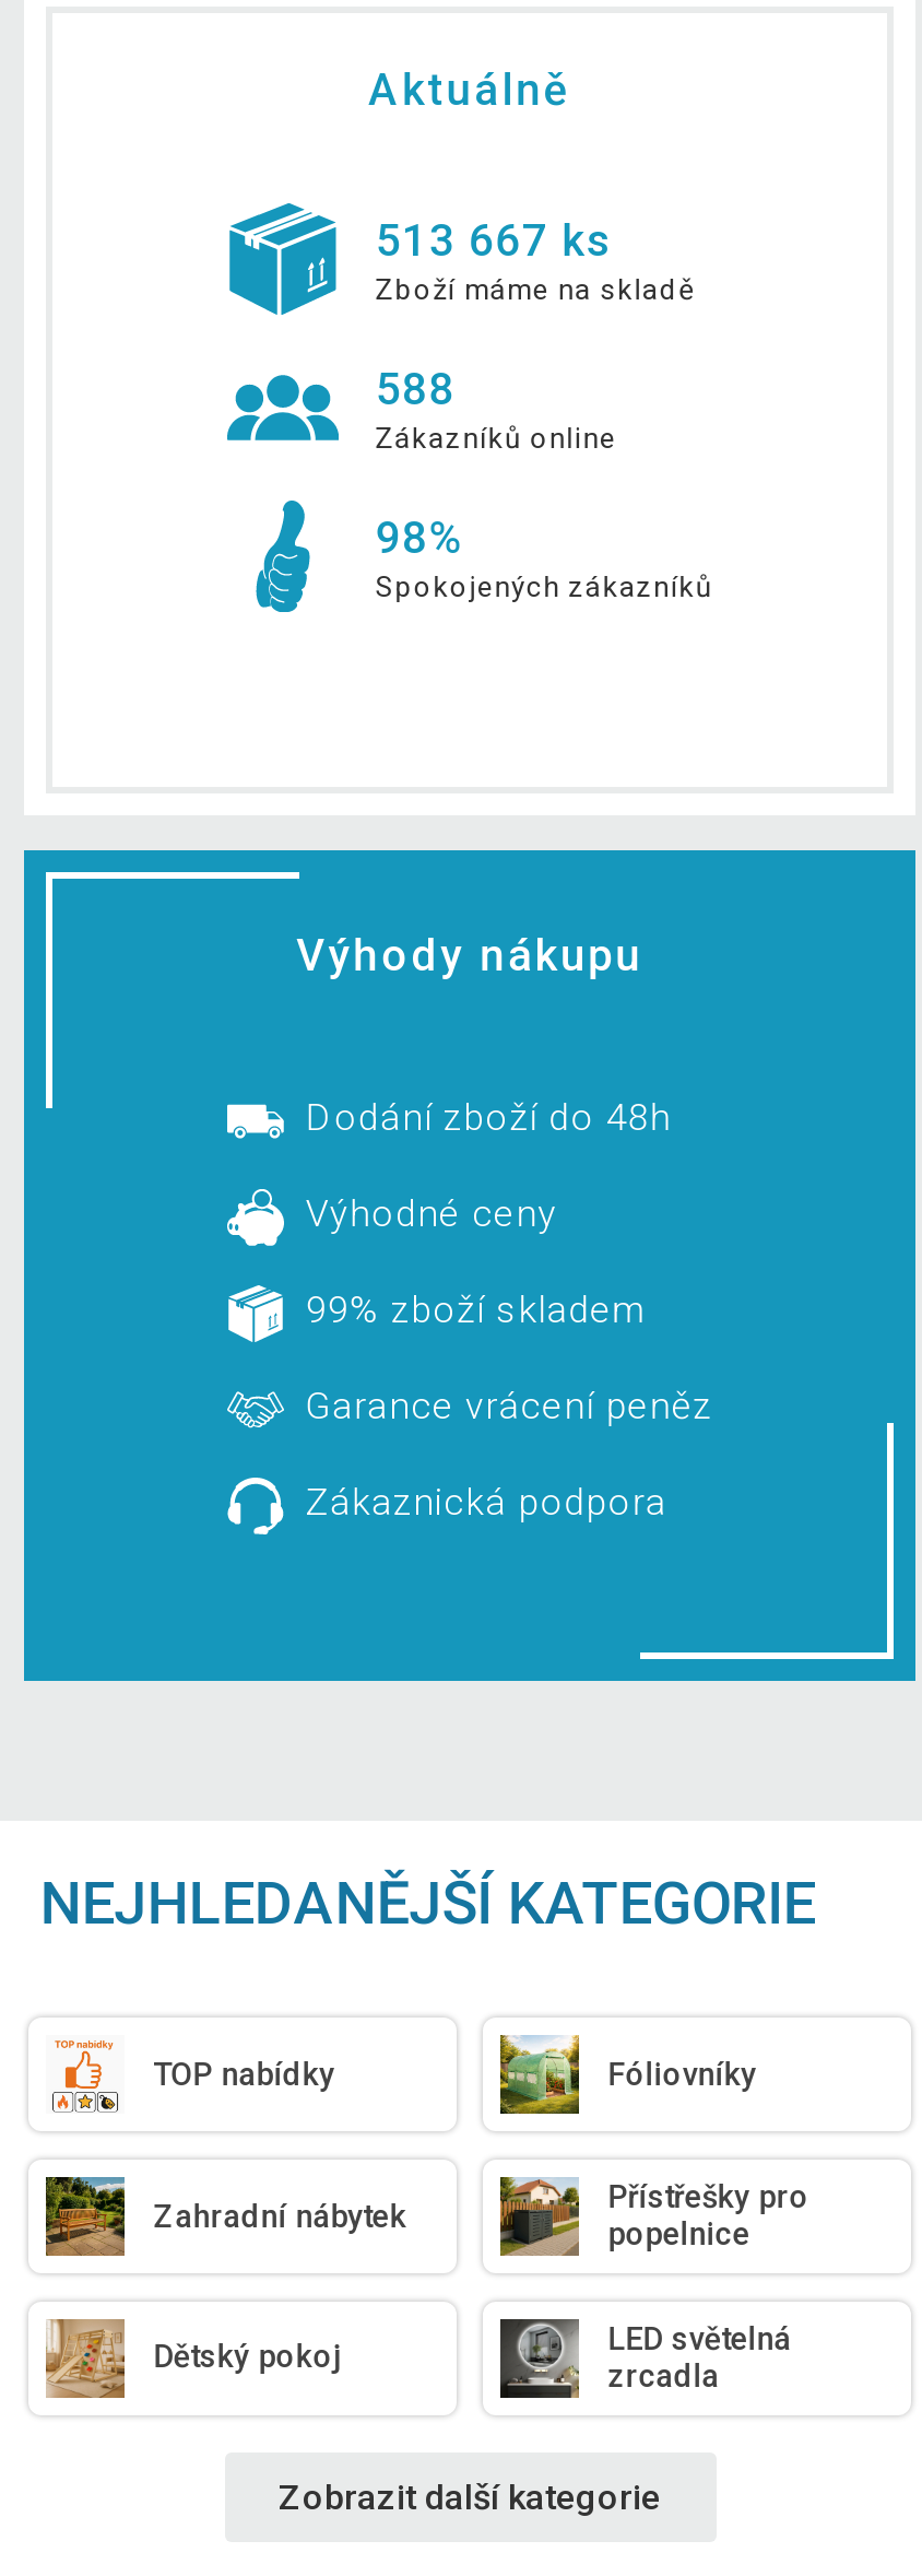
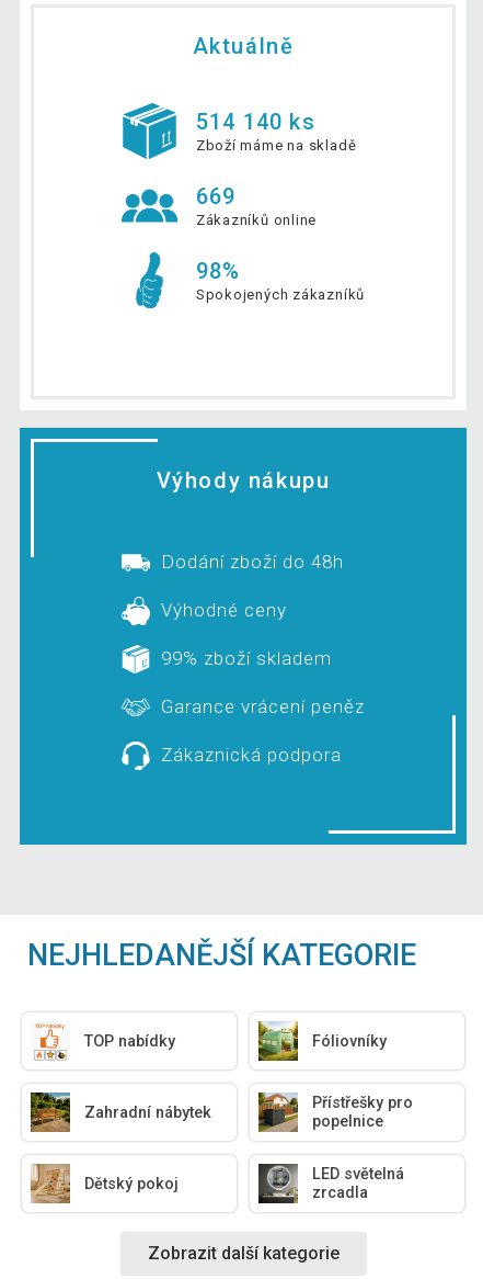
[375,216,614,268] 513 667 ks -> [196,108,315,134] 514 140 ks
[375,364,455,417] 588 -> [196,183,236,209] 669

